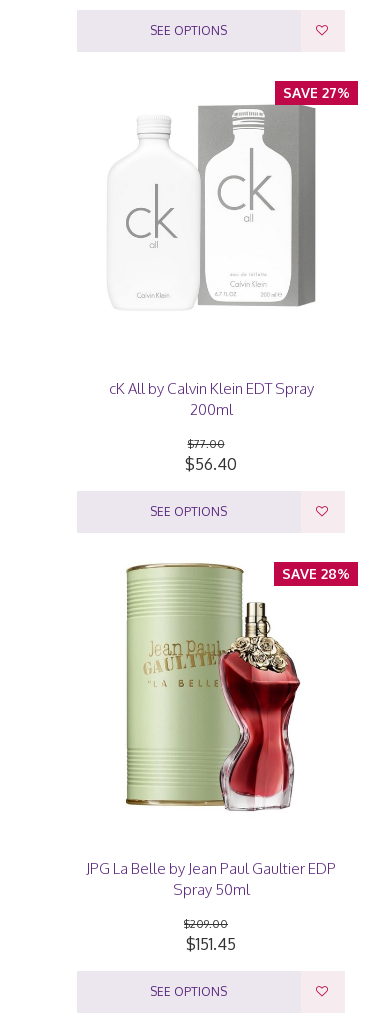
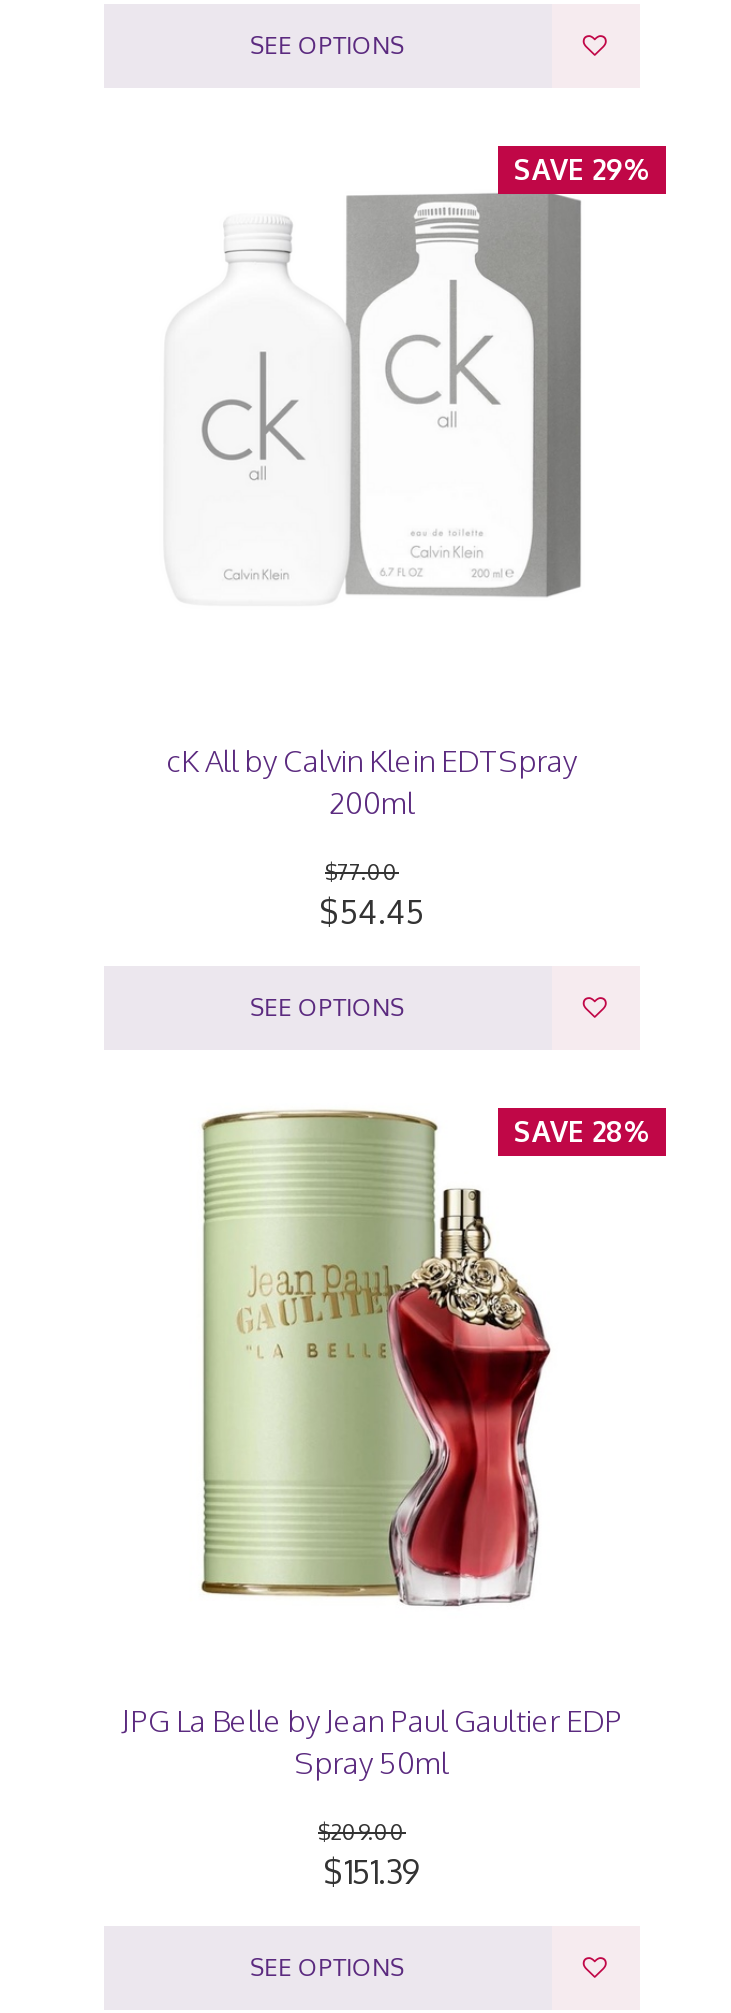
[283,84,350,101] SAVE 27% -> [514,152,650,186] SAVE 29%
[185,453,237,473] $56.40 -> [320,891,424,931] $54.45
[186,934,236,954] $151.45 -> [324,1852,420,1892] $151.39

